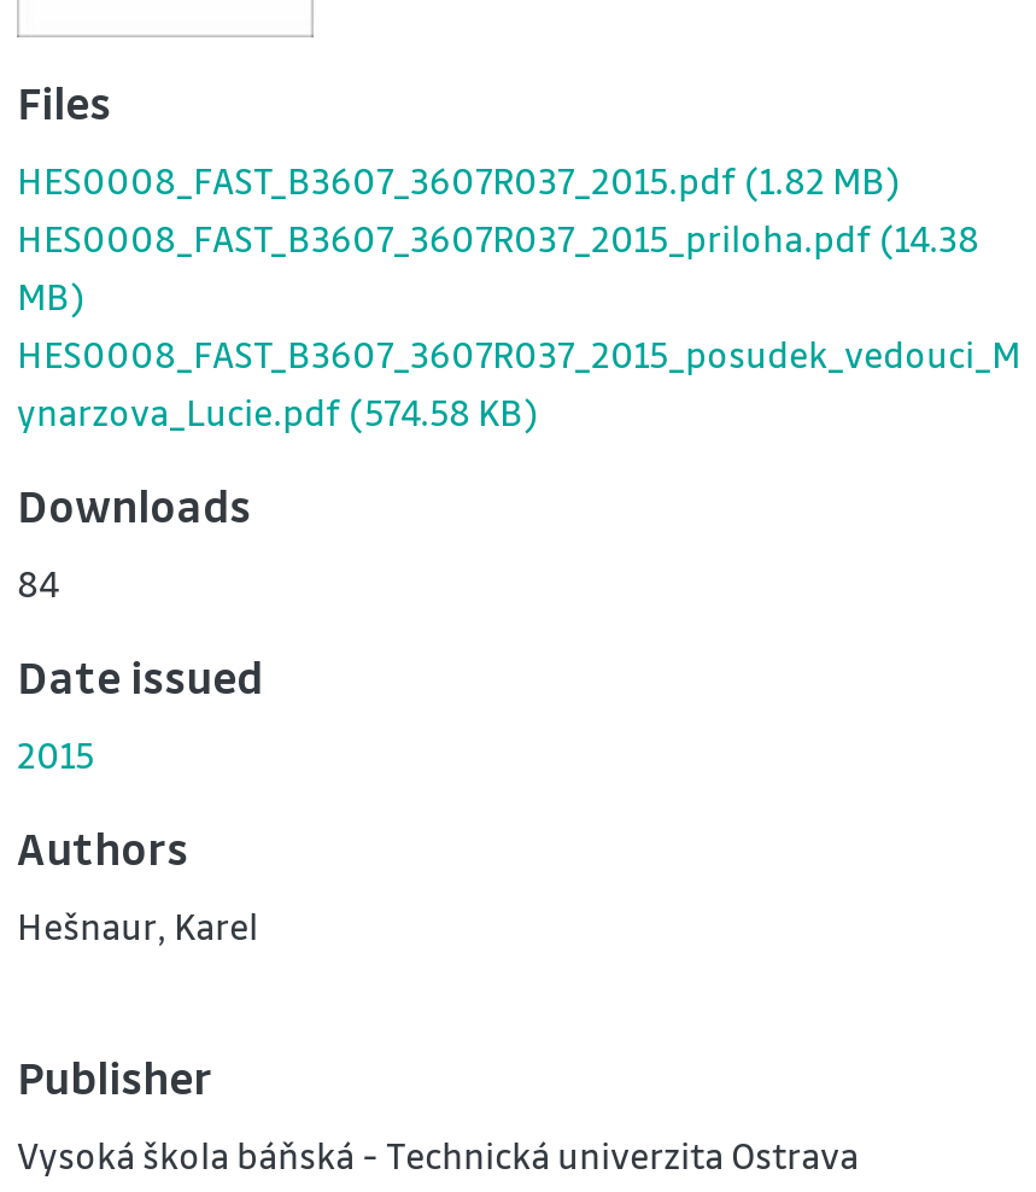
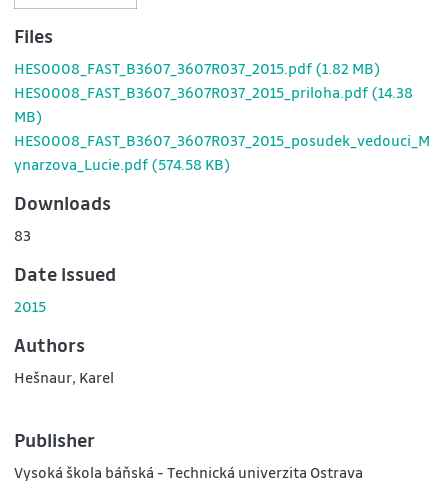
[17,559,60,607] 84 -> [14,225,31,245] 83

